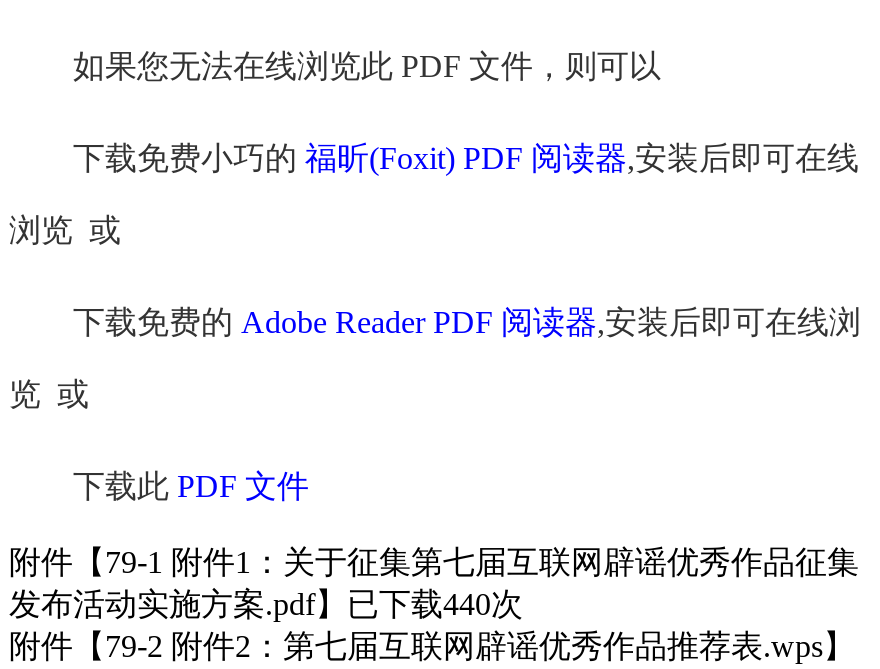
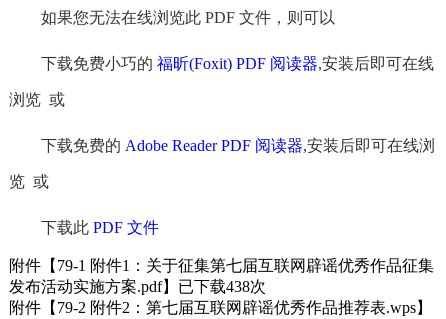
[9,587,523,621] 发布活动实施方案.pdf】已下载440次 -> [9,278,266,295] 发布活动实施方案.pdf】已下载438次

